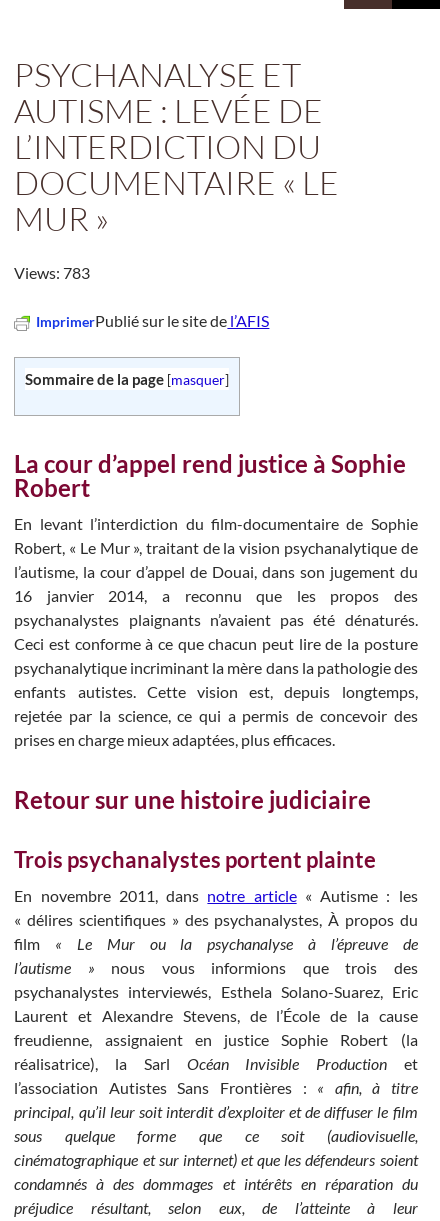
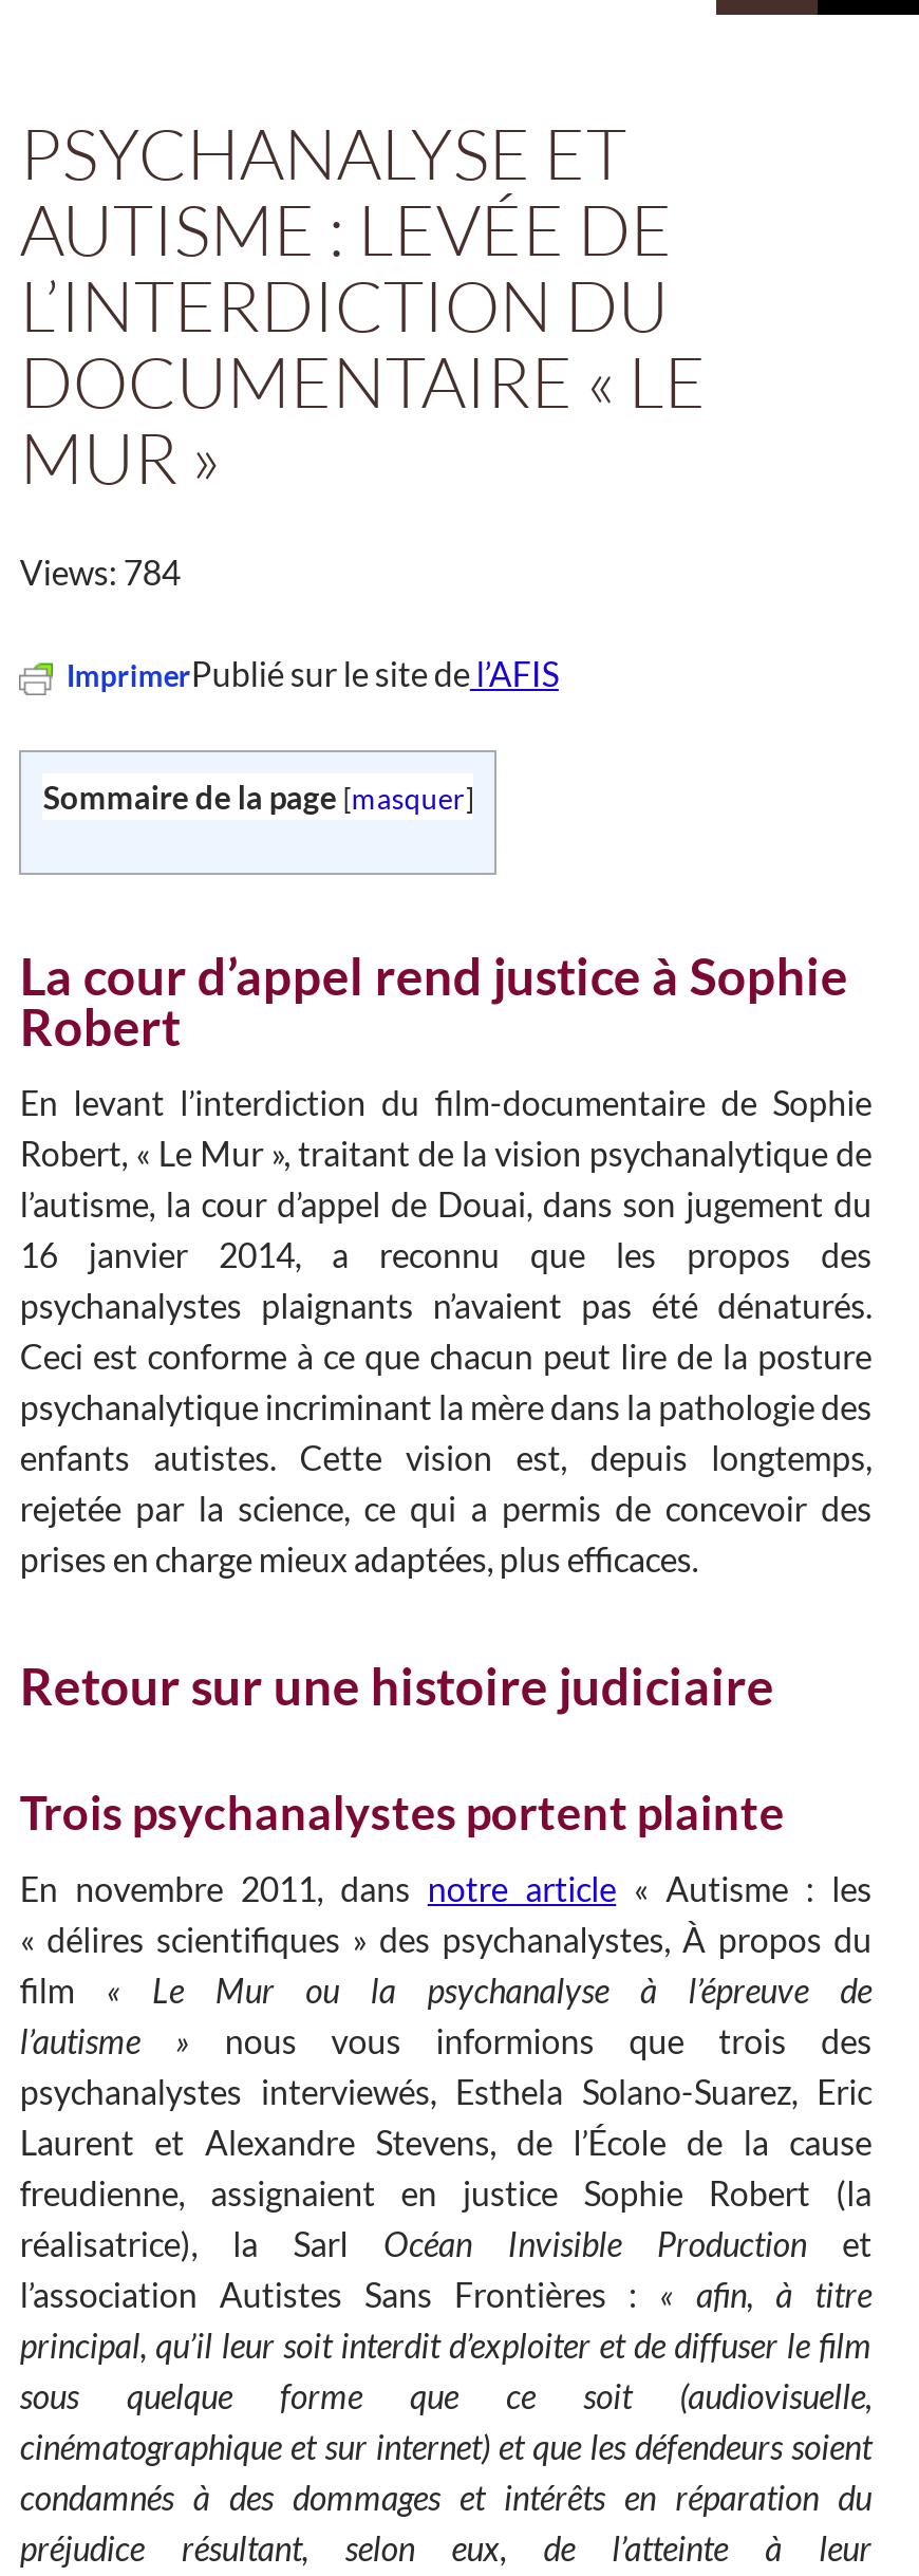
[14,263,90,282] Views: 783 -> [20,552,180,592] Views: 784

